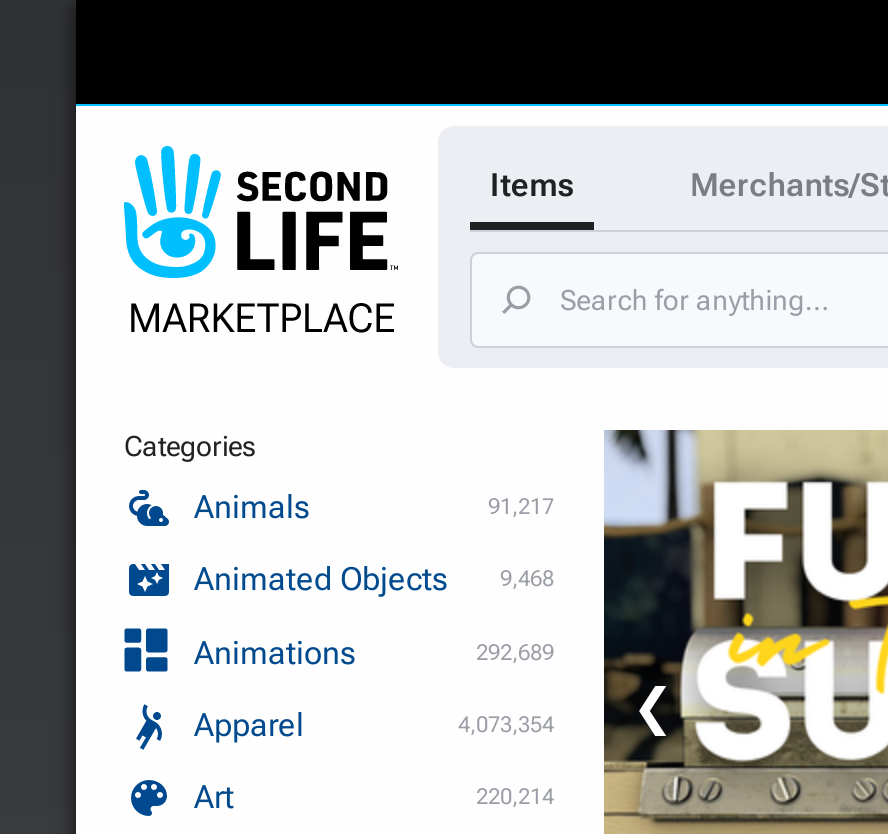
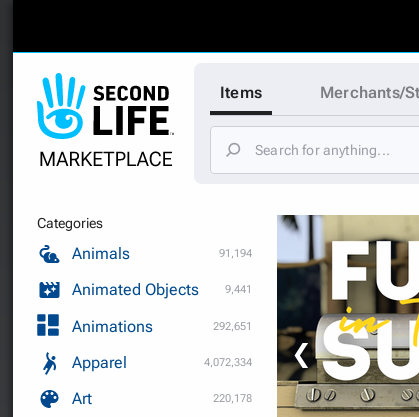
[488,494,554,520] 91,217 -> [219,247,252,260] 91,194
[194,560,554,598] Animated Objects 9,468 -> [72,280,252,299] Animated Objects 9,441
[476,639,554,665] 292,689 -> [213,319,252,332] 292,651
[458,712,554,738] 4,073,354 -> [204,356,252,369] 4,072,334
[476,784,554,810] 220,214 -> [213,392,252,405] 220,178

